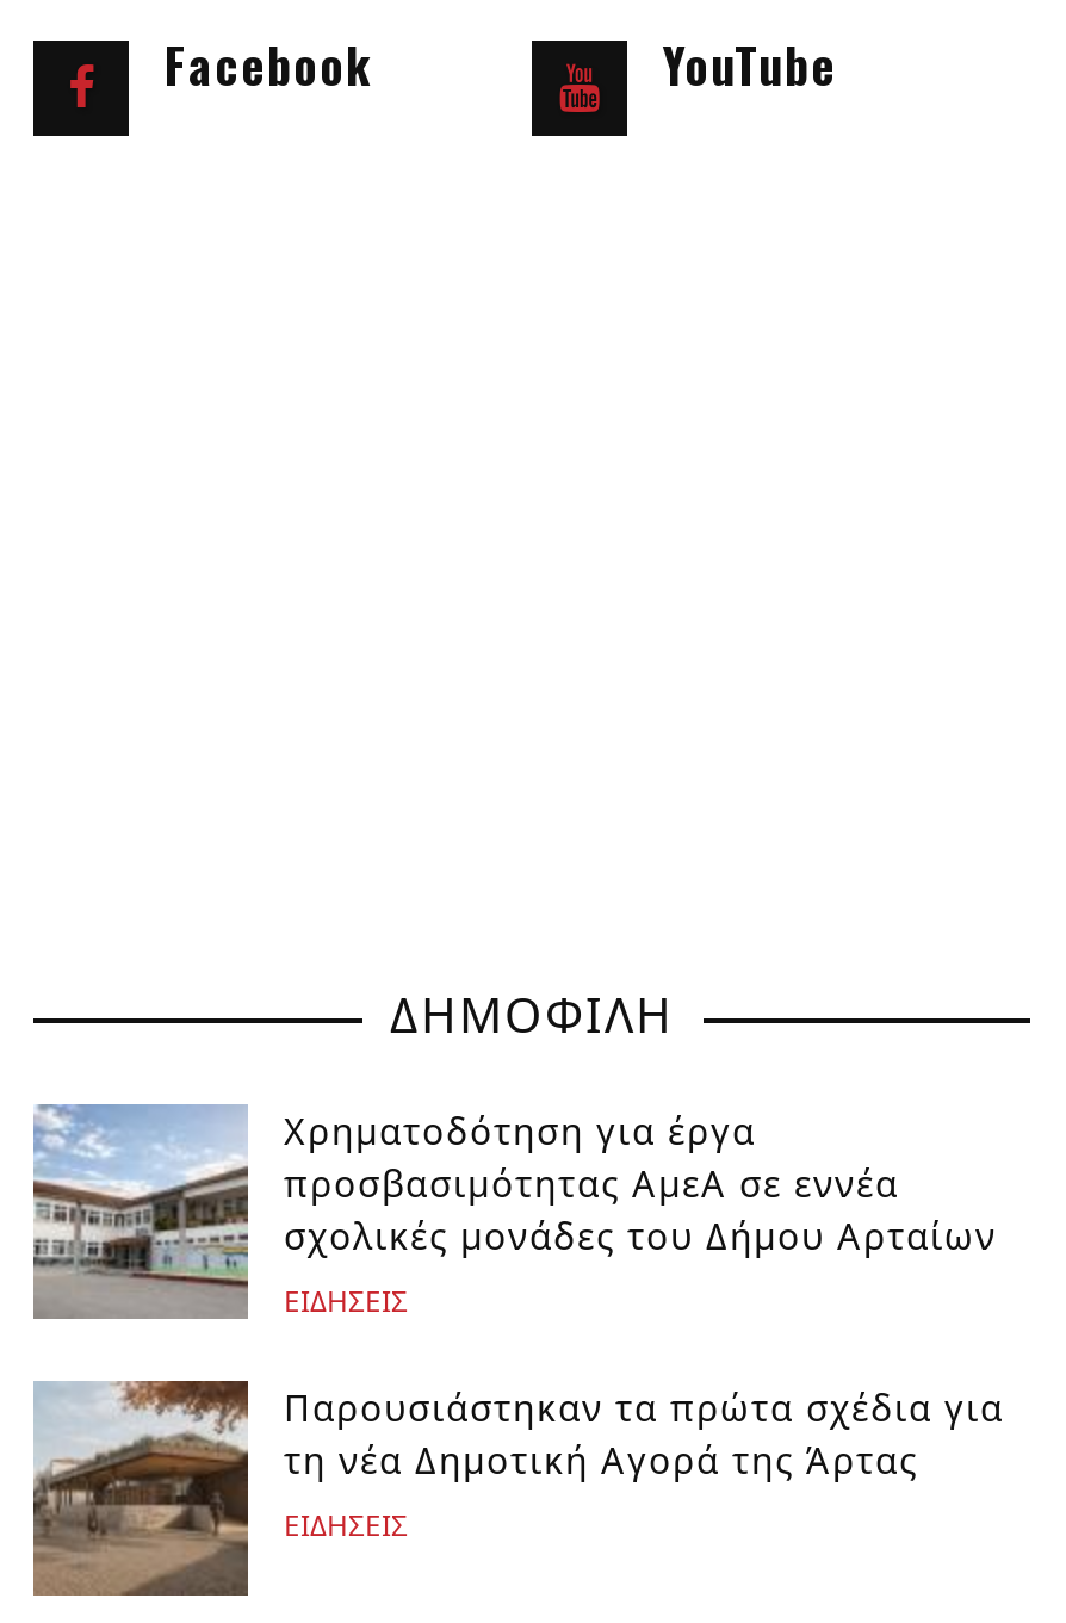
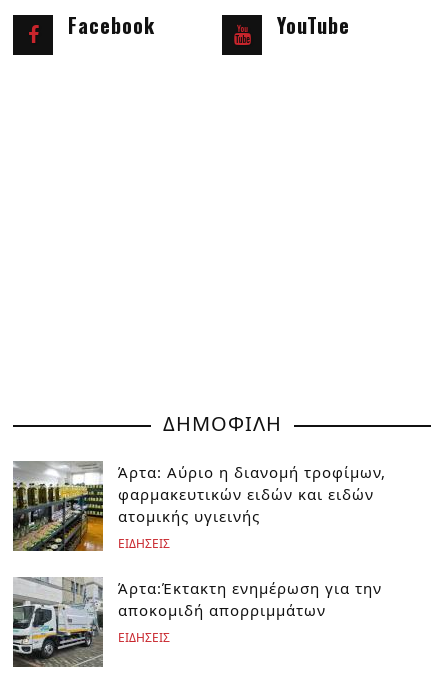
[33,1104,997,1319] [image] | Χρηματοδότηση για έργα | προσβασιμότητας ΑμεΑ σε εννέα | σχολικές μονάδες του Δήμου Αρταίων -> [12,461,386,552] [image] | Άρτα: Αύριο η διανομή τροφίμων, | φαρμακευτικών ειδών και ειδών | ατομικής υγιεινής
[31,1379,1004,1598] [image] | Παρουσιάστηκαν τα πρώτα σχέδια για | τη νέα Δημοτική Αγορά της Άρτας -> [12,577,382,668] [image] | Άρτα:Έκτακτη ενημέρωση για την | αποκομιδή απορριμμάτων

